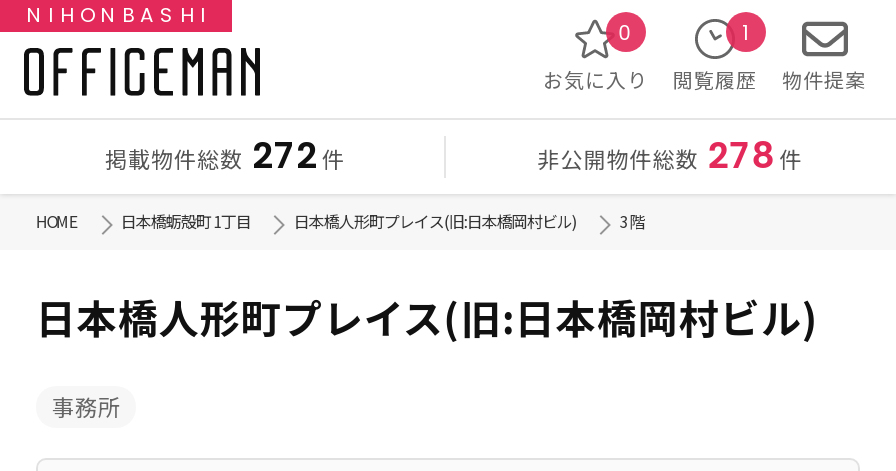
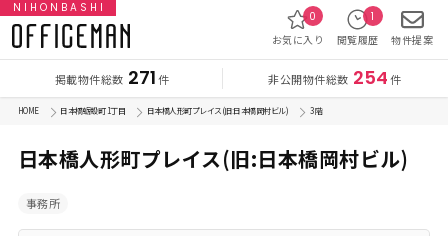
[105,130,345,180] 掲載物件総数 272 件 -> [55,65,170,90] 掲載物件総数 271 件
[538,130,802,180] 非公開物件総数 278 件 -> [268,65,402,90] 非公開物件総数 254 件

